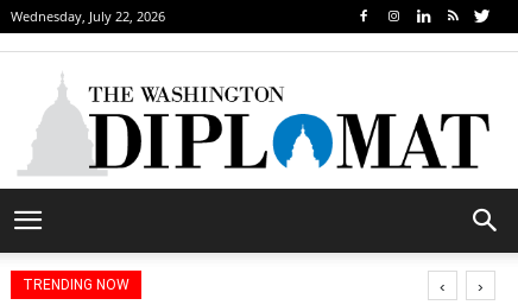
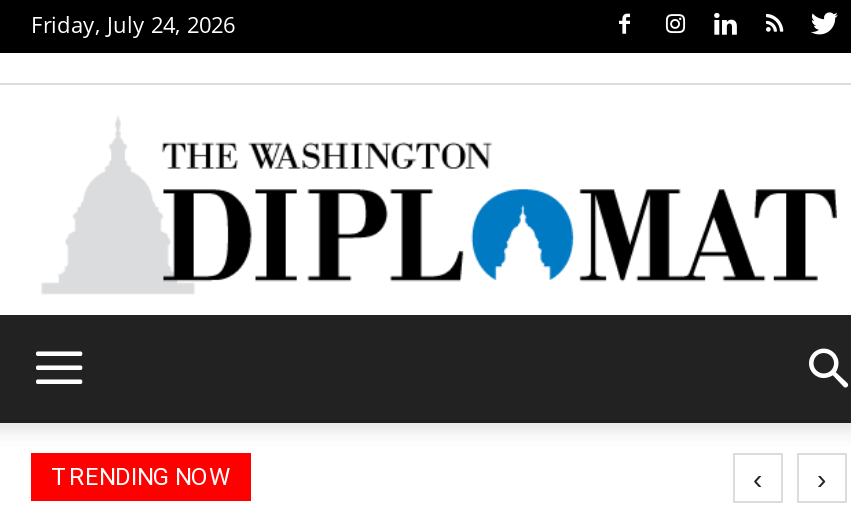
[11,7,165,25] Wednesday, July 22, 2026 -> [31,9,235,39] Friday, July 24, 2026

